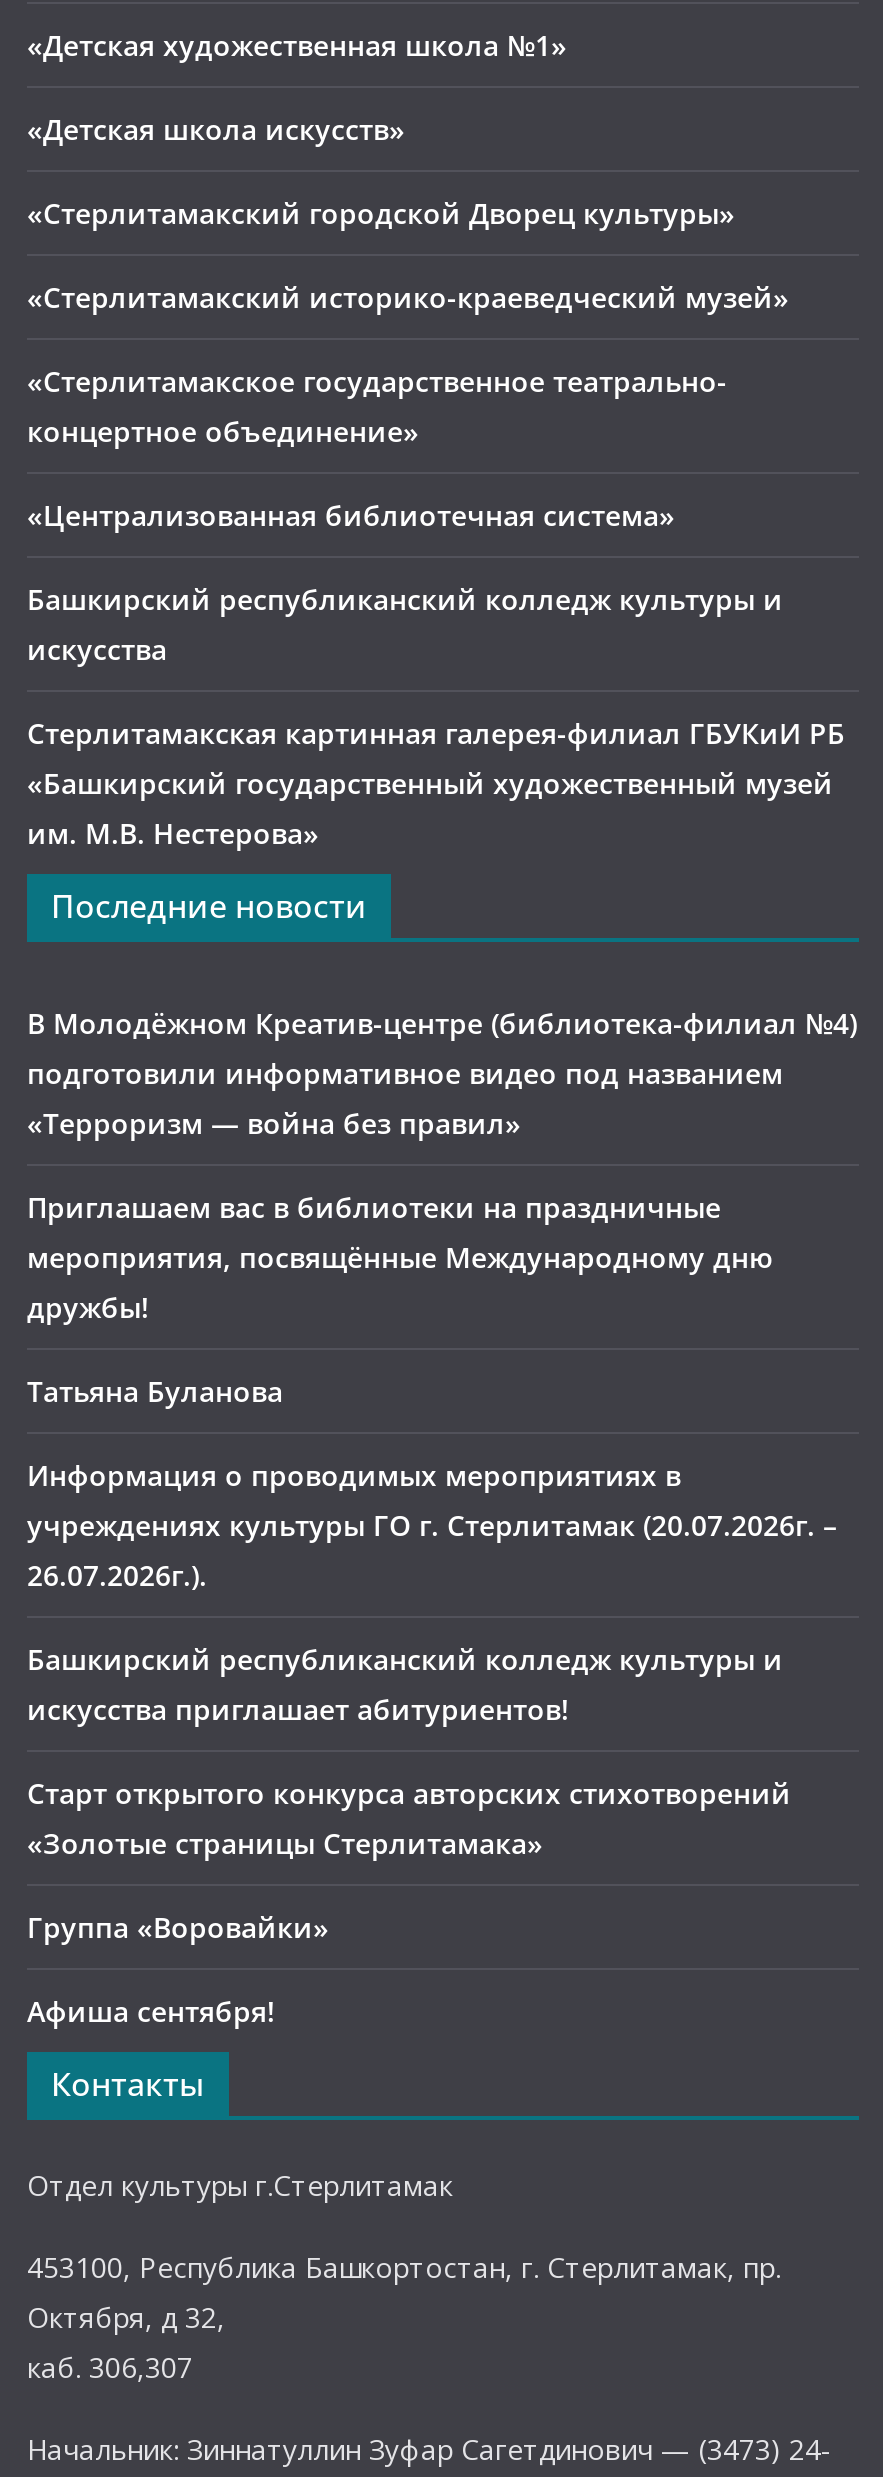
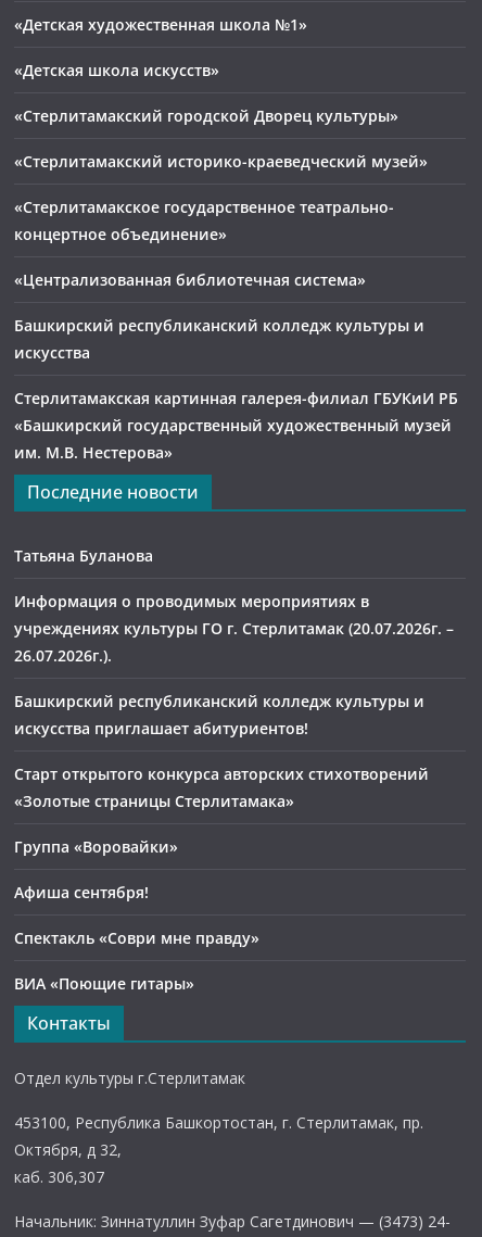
[27,1004,857,1326] В Молодёжном Креатив-центре (библиотека-филиал №4) | подготовили информативное видео под названием | «Терроризм — война без правил» | Приглашаем вас в библиотеки на праздничные | мероприятия, посвящённые Международному дню | дружбы! -> none
moved [27,1372,837,2030] -> [14,545,454,902]: Татьяна Буланова | Информация о проводимых мероприятиях в | учреждениях культуры ГО г. Стерлитамак (20.07.2026г. – | ... | Группа «Воровайки» | Афиша сентября!
none -> [14,927,259,994] Спектакль «Соври мне правду» | ВИА «Поющие гитары»

